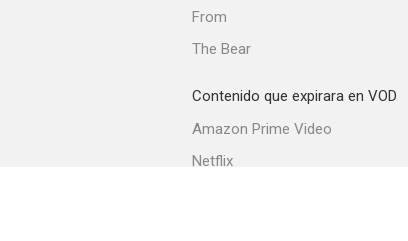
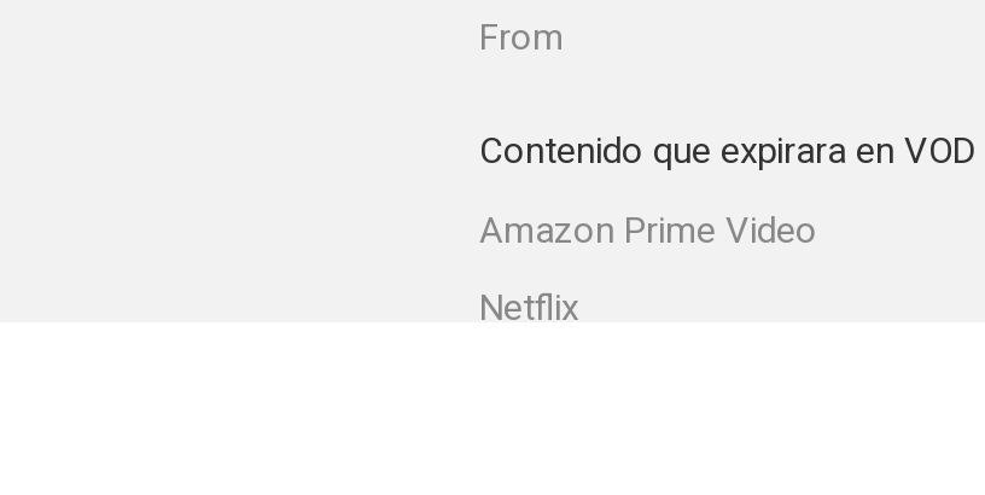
[192,40,251,58] The Bear -> none

